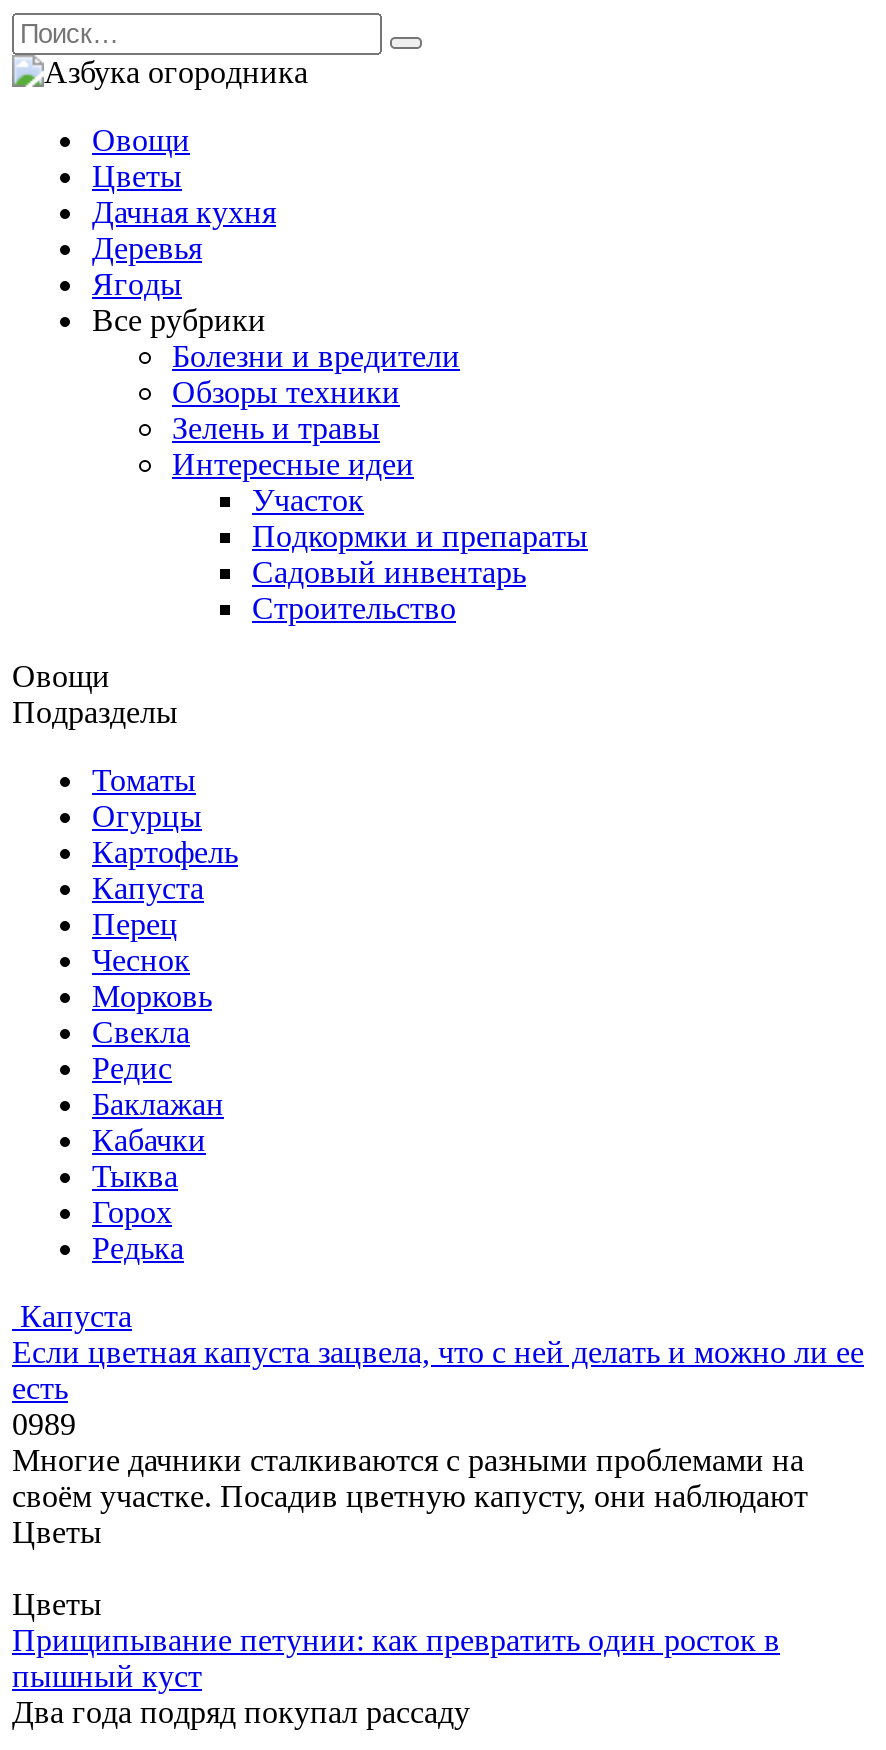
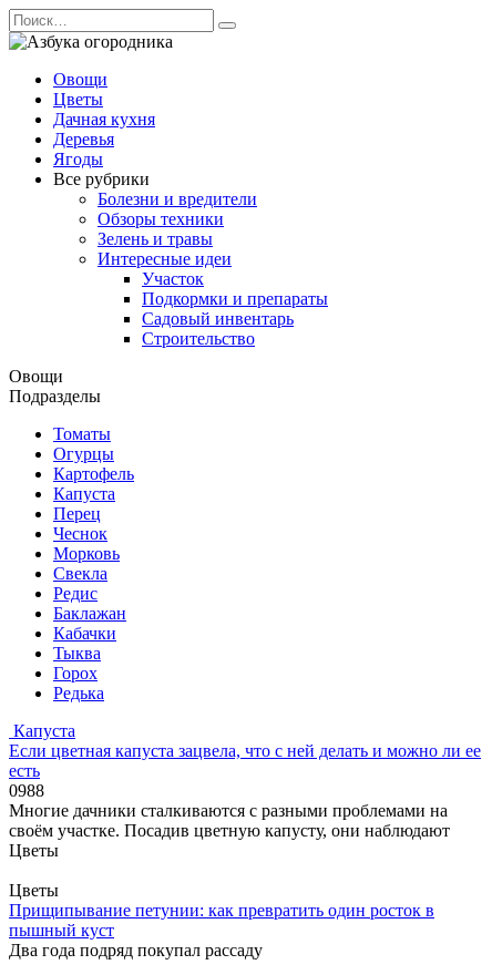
[12,1407,76,1441] 0989 -> [9,781,44,800] 0988

